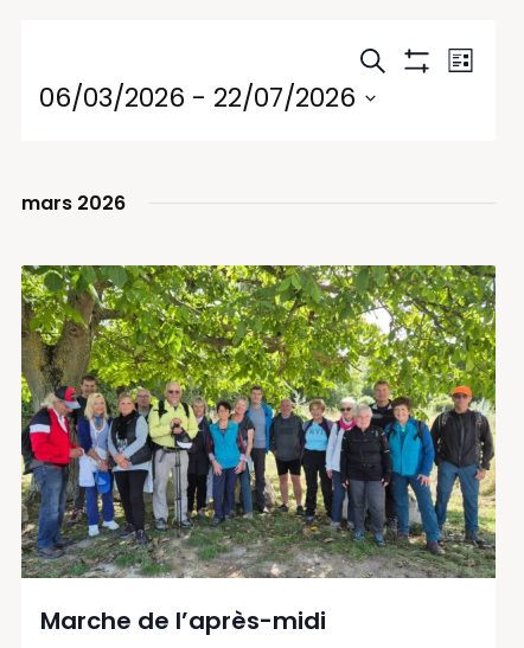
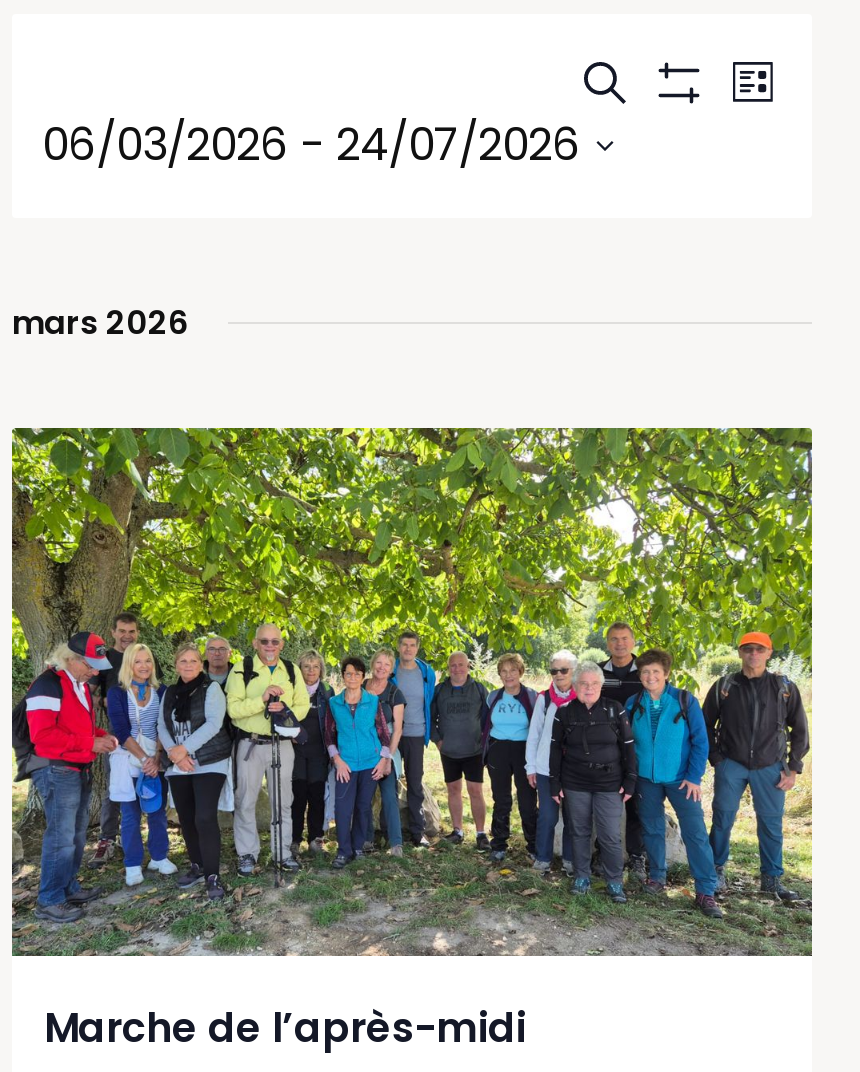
[39,79,356,116] 06/03/2026 - 22/07/2026 -> [42,114,580,176] 06/03/2026 - 24/07/2026

